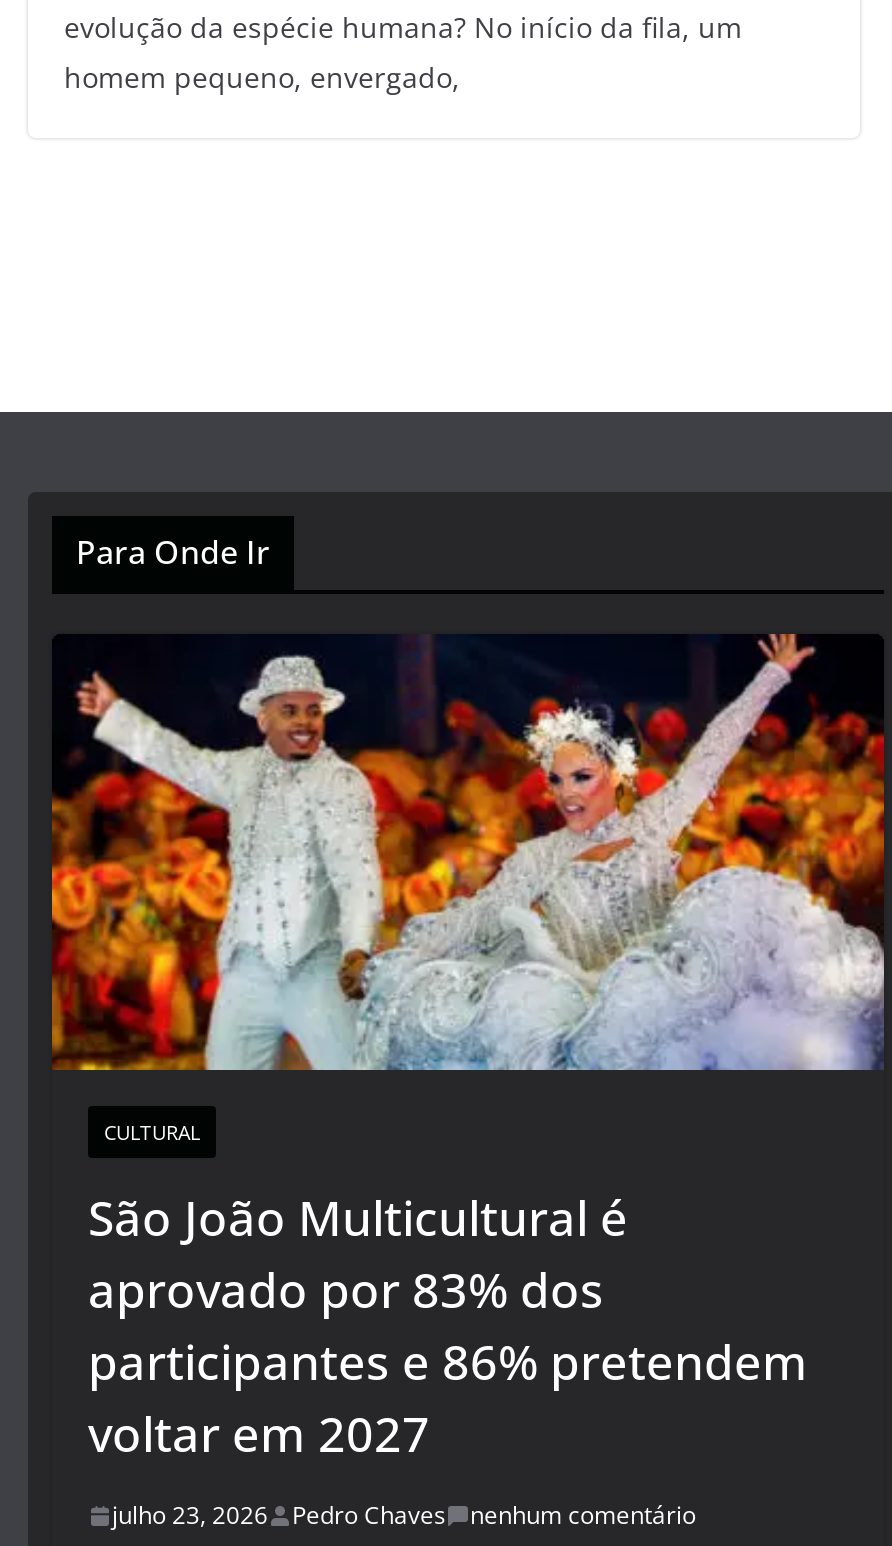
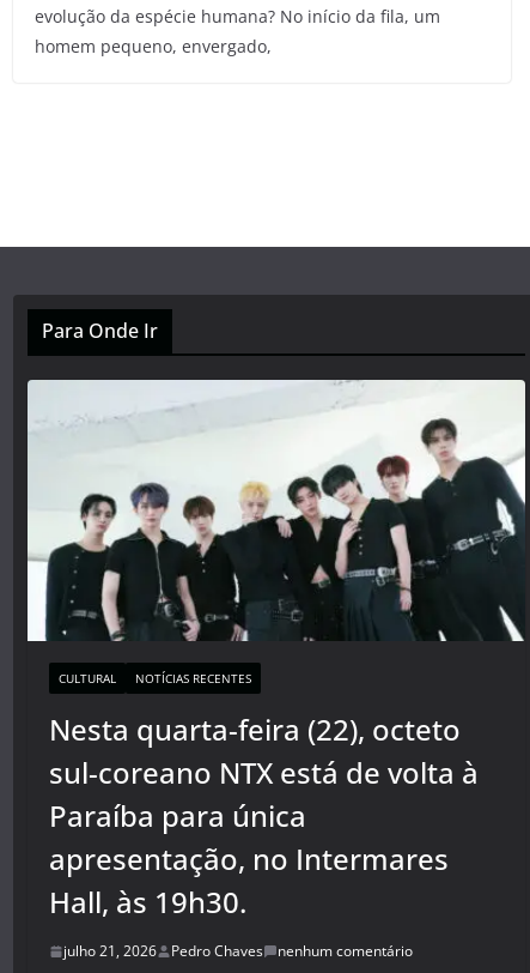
[50,634,886,1072] [image] -> [26,379,526,642] [image]
[88,1185,808,1533] São João Multicultural é | aprovado por 83% dos | participantes e 86% pretendem | voltar em 2027 | julho 23, 2026 -> [49,670,479,962] NOTÍCIAS RECENTES | Nesta quarta-feira (22), octeto | sul-coreano NTX está de volta à | Paraíba para única | apresentação, no Intermares | Hall, às 19h30. | julho 21, 2026

